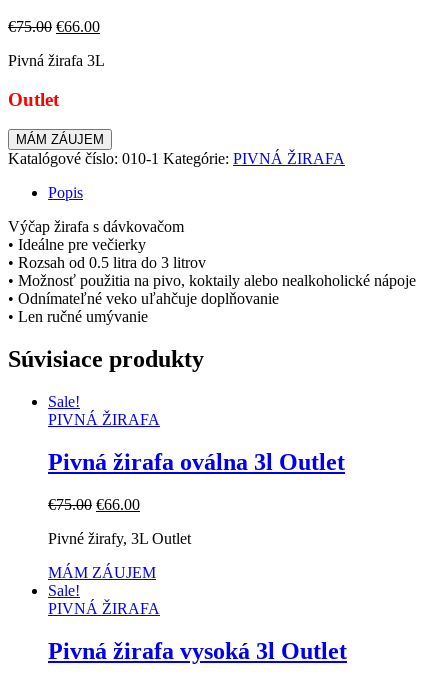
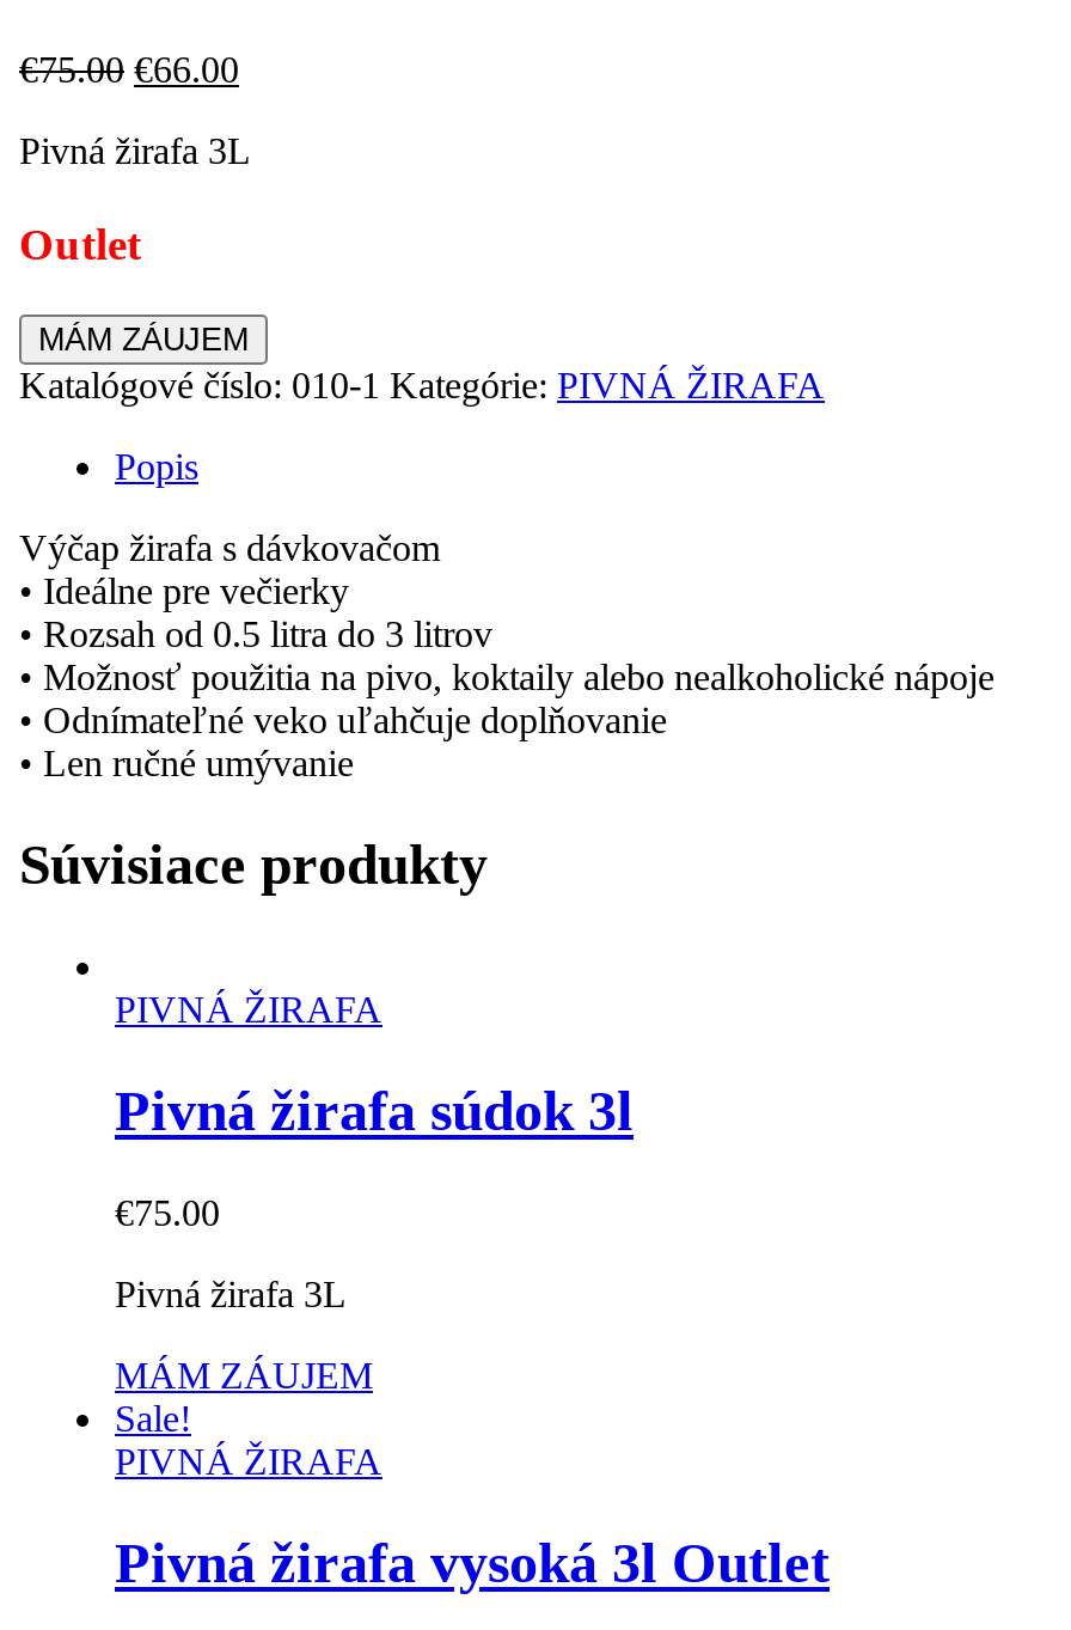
[48,393,80,410] Sale! -> none
[48,449,345,475] Pivná žirafa oválna 3l Outlet -> [115,1080,634,1142] Pivná žirafa súdok 3l
[48,496,140,513] €75.00 €66.00 -> [115,1192,220,1233] €75.00
[48,530,191,547] Pivné žirafy, 3L Outlet -> [115,1273,347,1314] Pivná žirafa 3L

